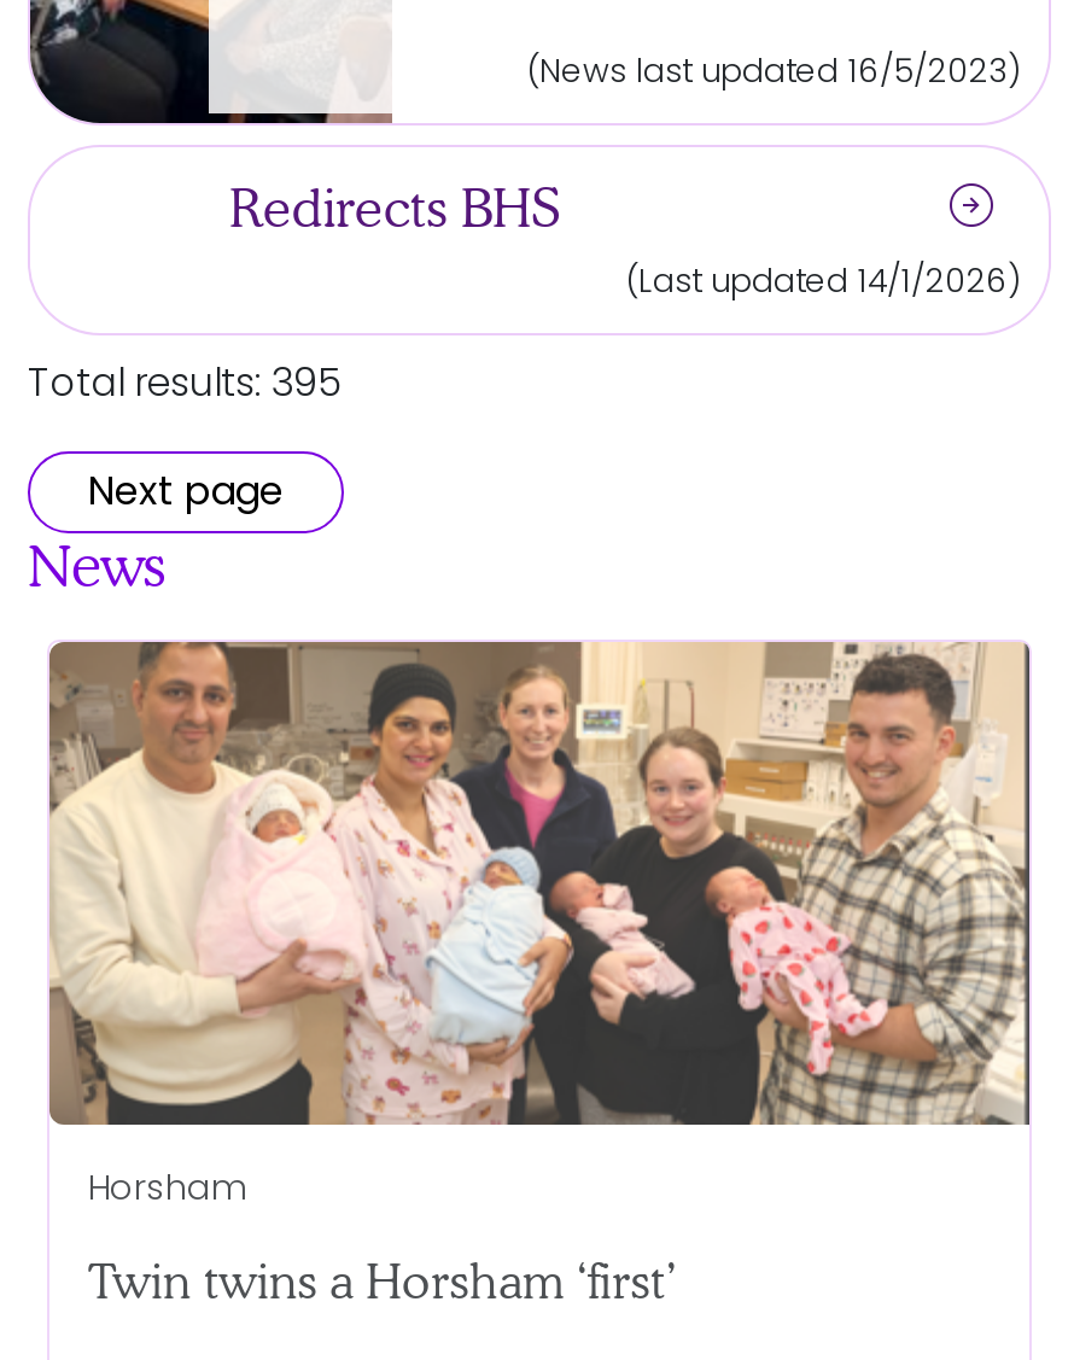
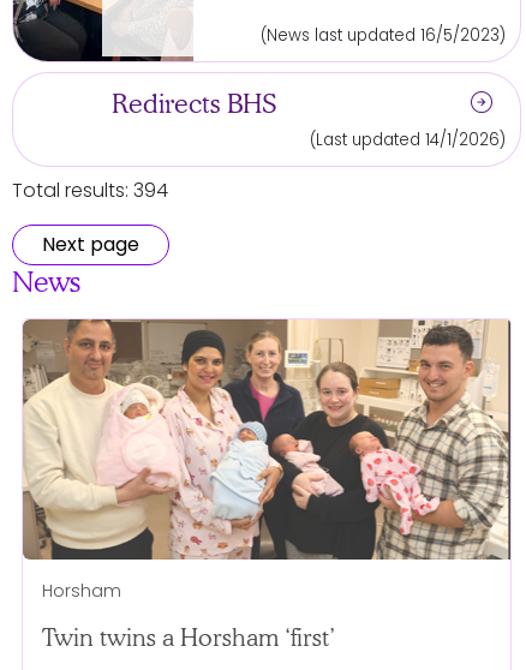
[28,355,342,410] Total results: 395 -> [12,177,168,204] Total results: 394

